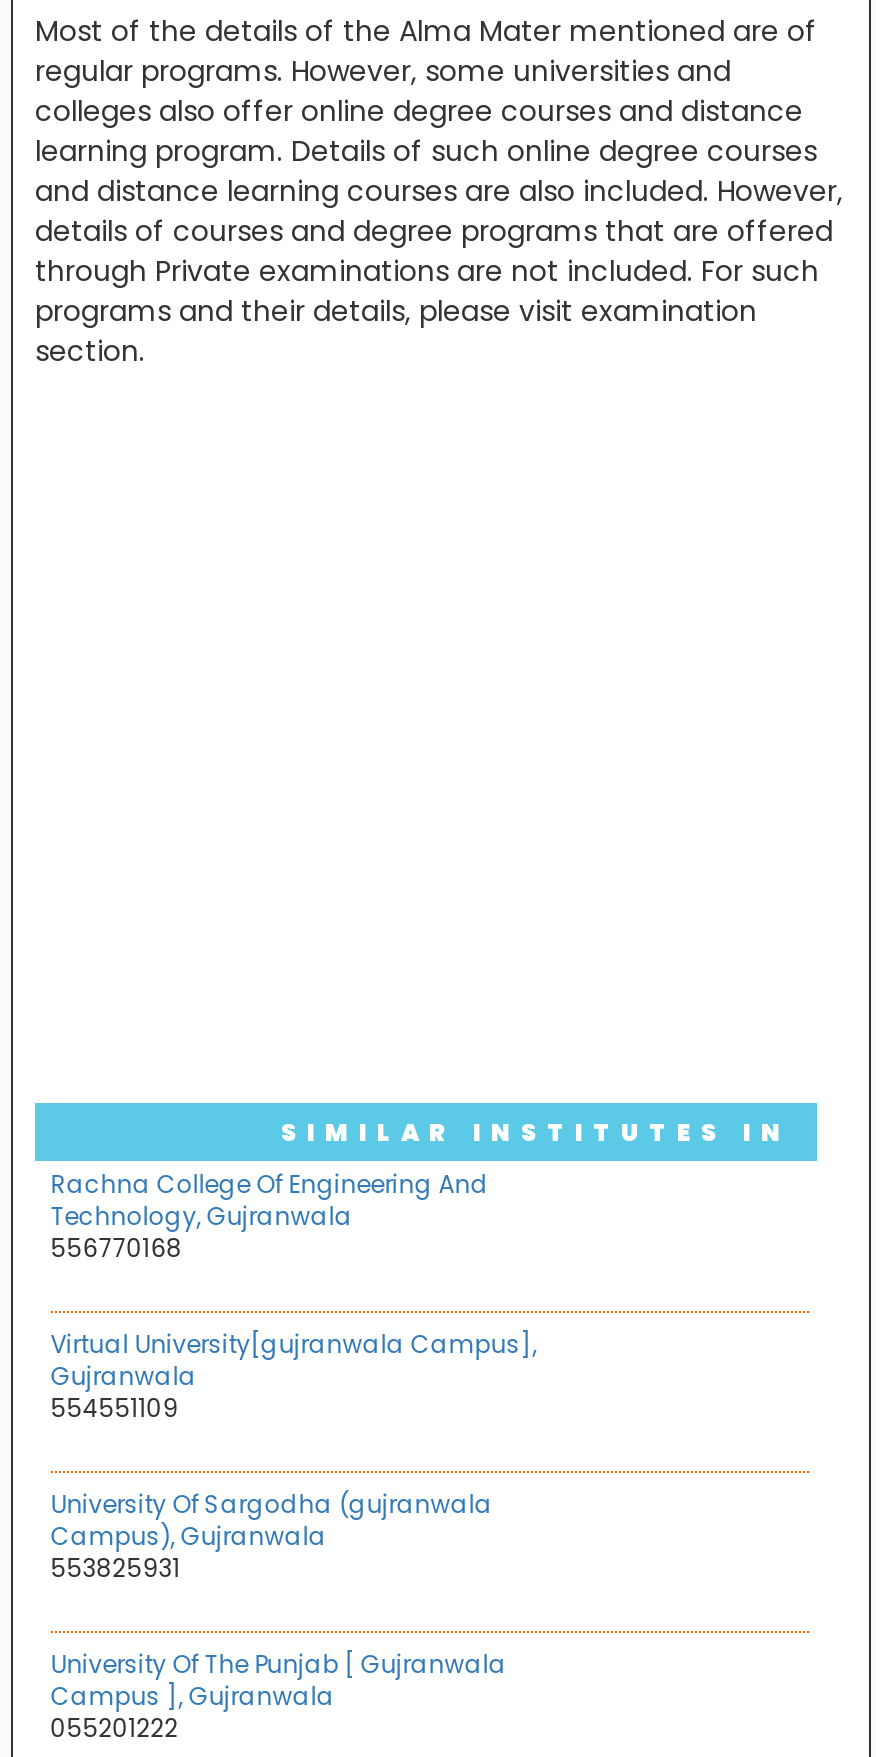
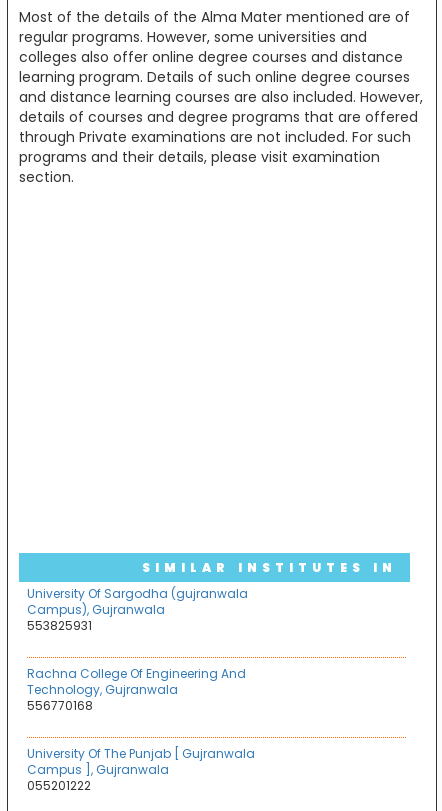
moved [51,1168,489,1266] -> [27,665,246,714]: Rachna College Of Engineering And | Technology, Gujranwala | 556770168
[51,1327,537,1425] Virtual University[gujranwala Campus], | Gujranwala | 554551109 -> none
moved [51,1487,493,1585] -> [27,585,248,634]: University Of Sargodha (gujranwala | Campus), Gujranwala | 553825931

